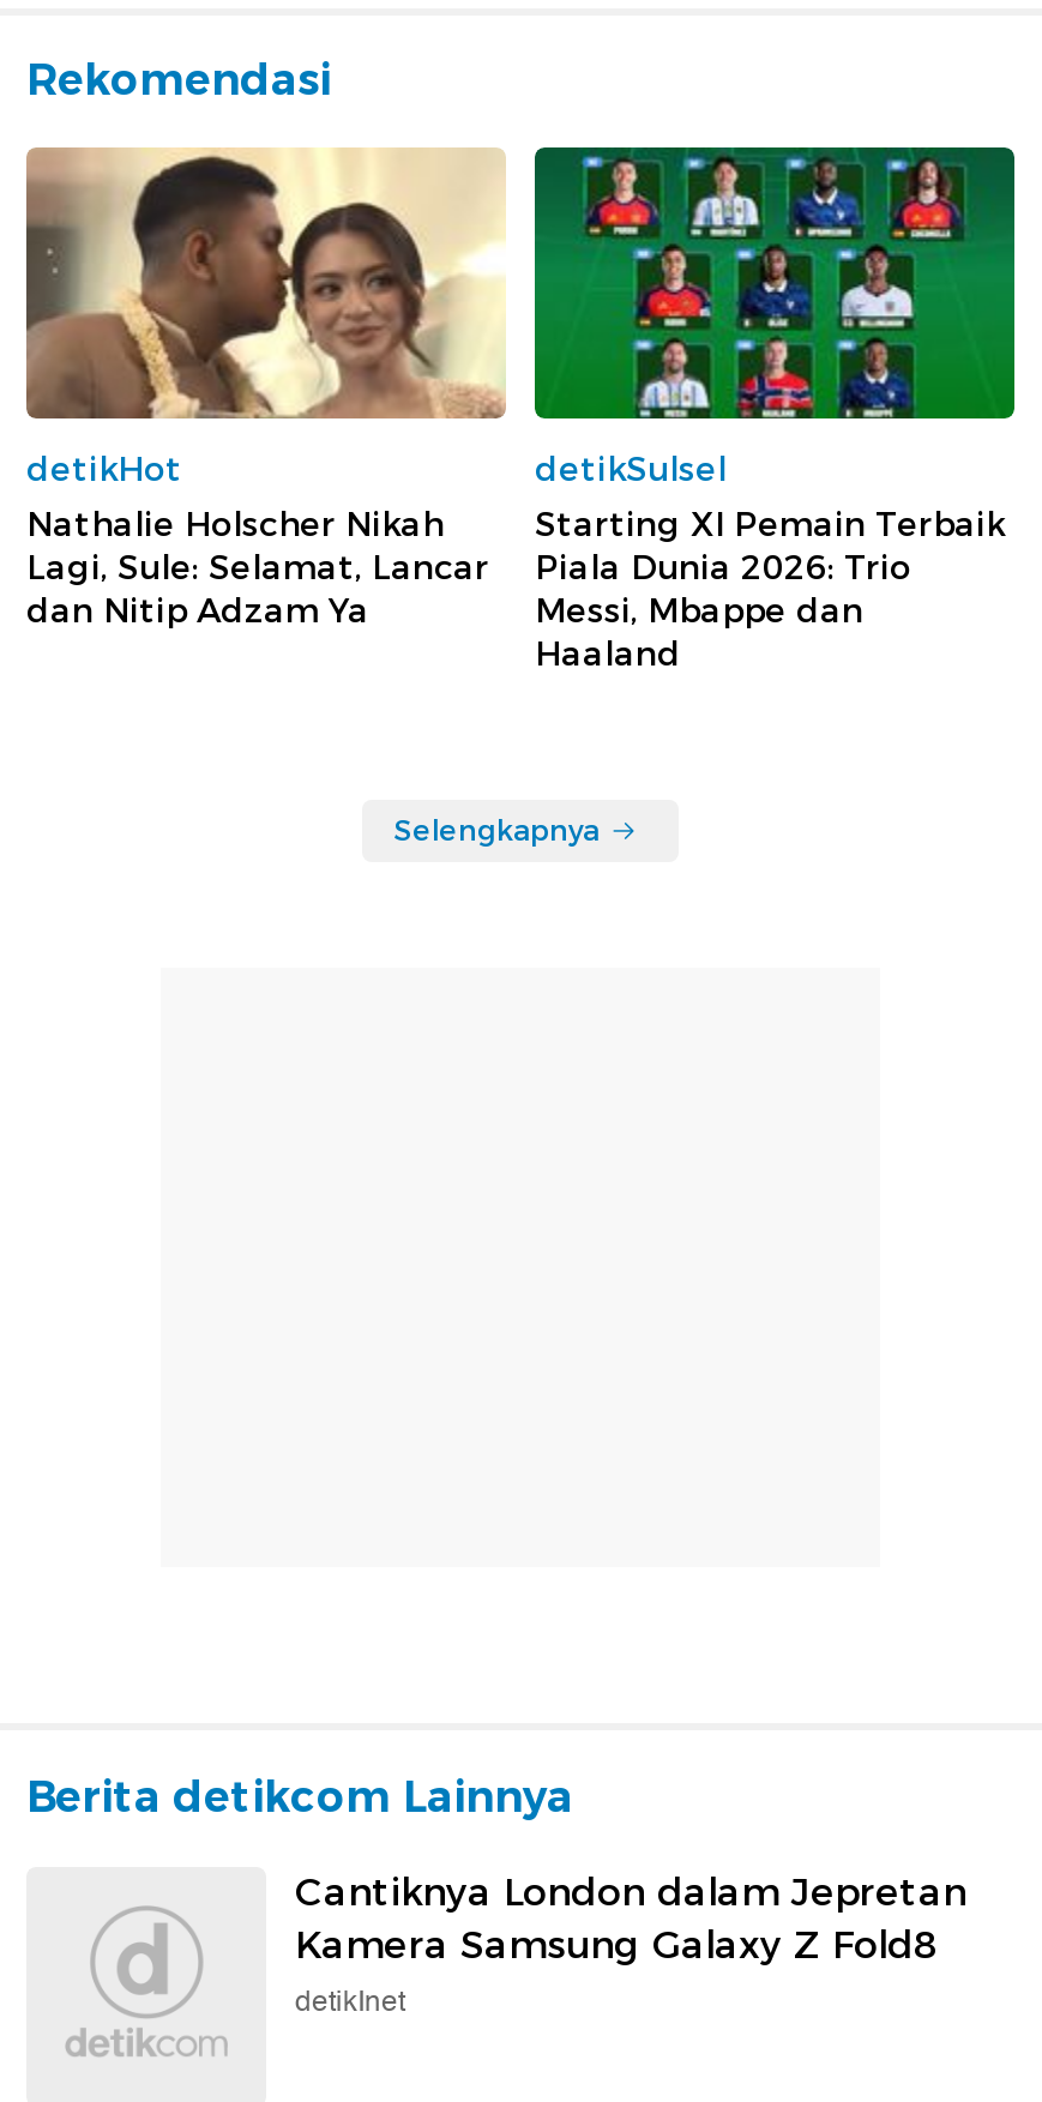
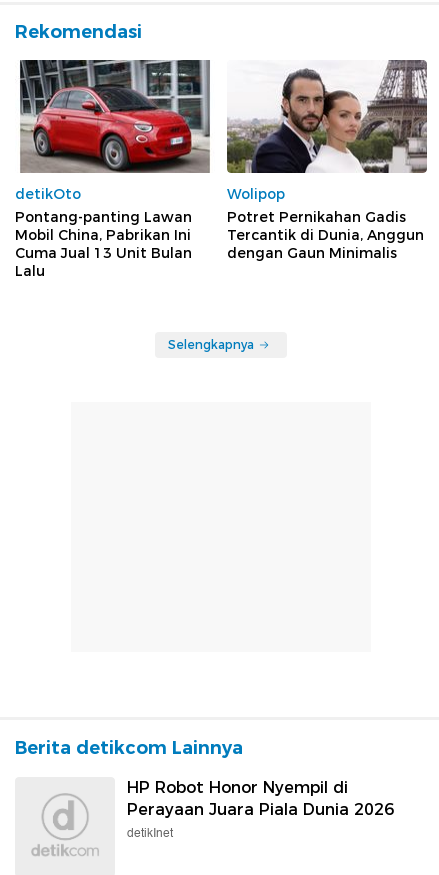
[24,147,508,631] [image] | detikHot | Nathalie Holscher Nikah | Lagi, Sule: Selamat, Lancar | dan Nitip Adzam Ya -> [15,59,214,280] [image] | detikOto | Pontang-panting Lawan | Mobil China, Pabrikan Ini | Cuma Jual 13 Unit Bulan | Lalu
[532,145,1017,675] [image] | detikSulsel | Starting XI Pemain Terbaik | Piala Dunia 2026: Trio | Messi, Mbappe dan | Haaland -> [226,59,428,262] [image] | Wolipop | Potret Pernikahan Gadis | Tercantik di Dunia, Anggun | dengan Gaun Minimalis
[295,1869,966,1967] Cantiknya London dalam Jepretan | Kamera Samsung Galaxy Z Fold8 -> [127,778,394,819] HP Robot Honor Nyempil di | Perayaan Juara Piala Dunia 2026

